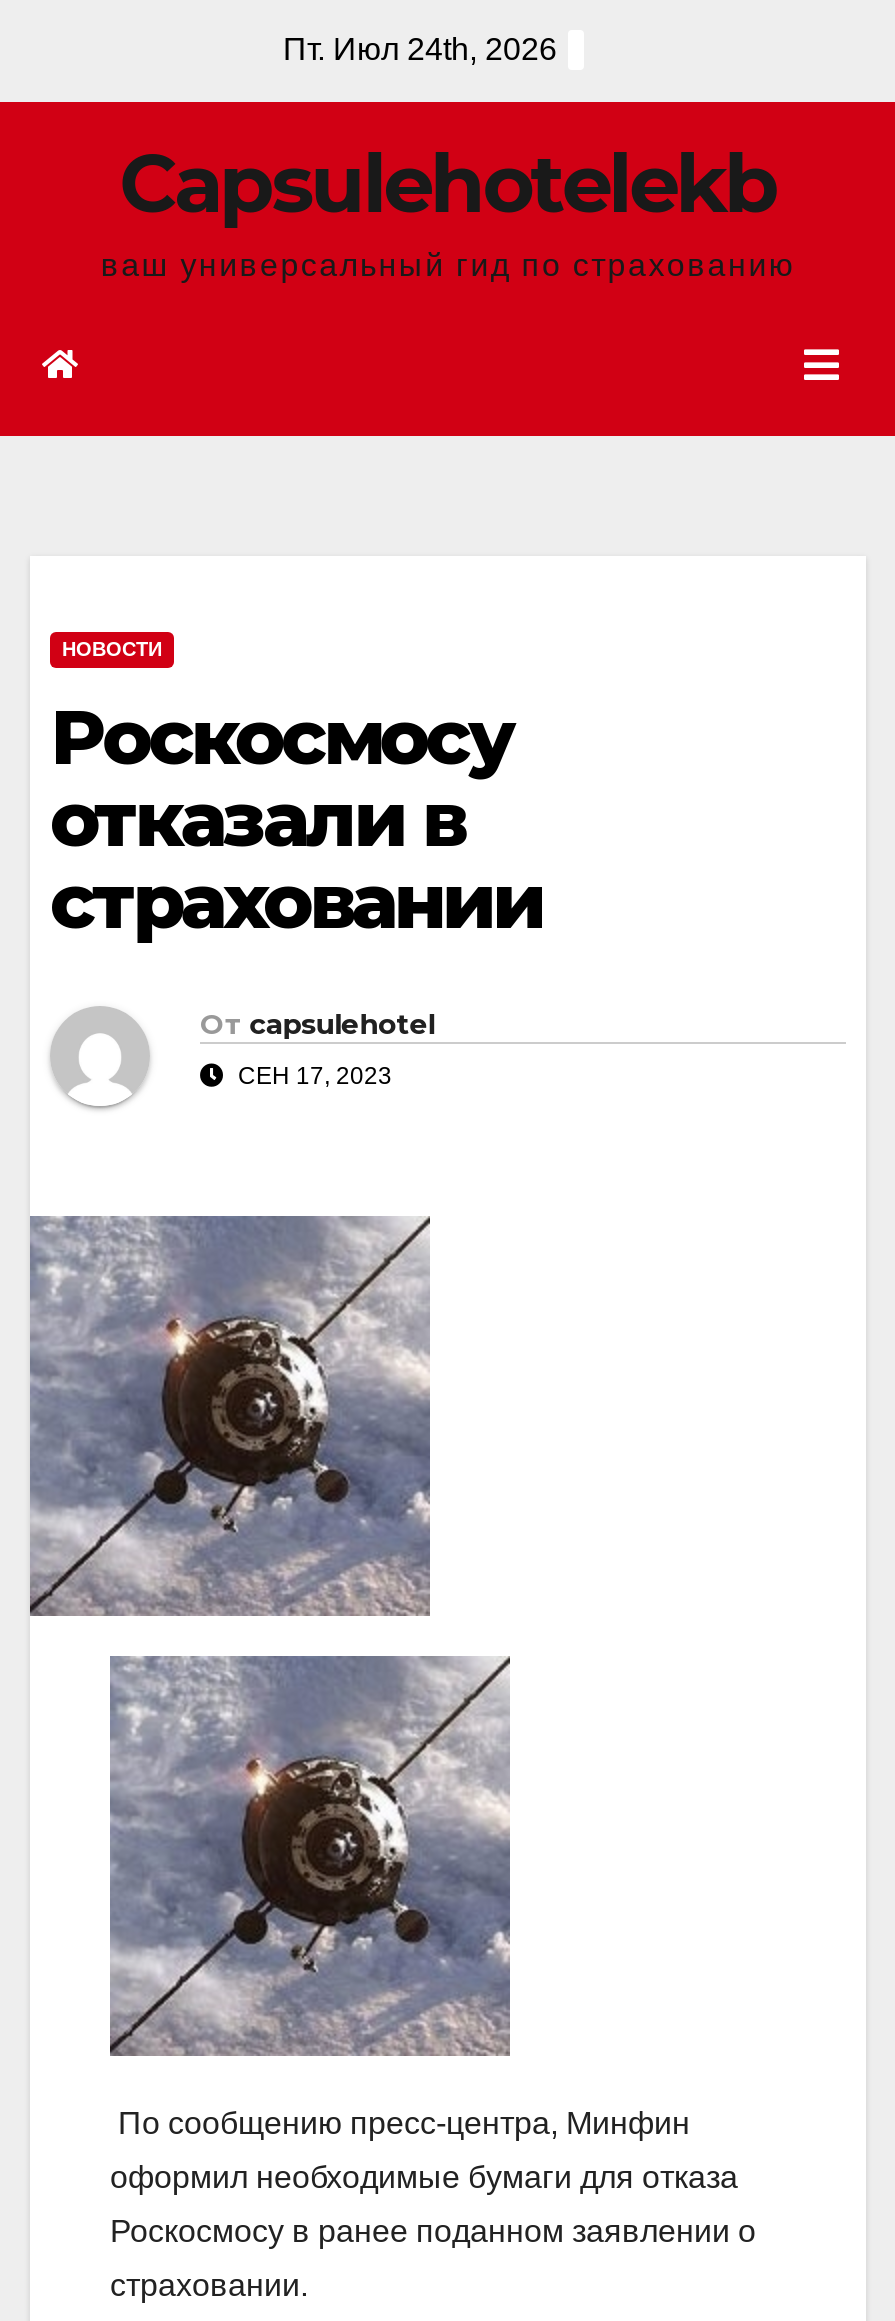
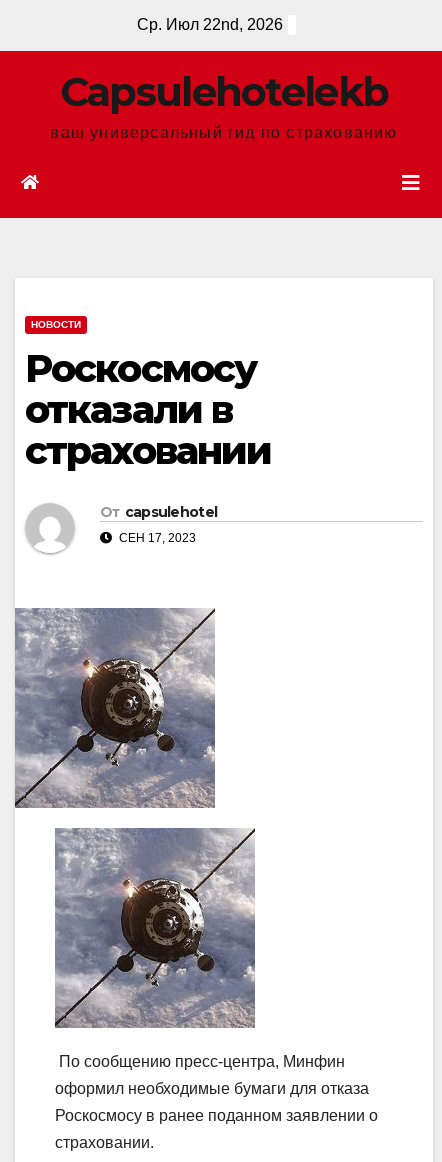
[283,32,557,66] Пт. Июл 24th, 2026 -> [137,16,283,33] Ср. Июл 22nd, 2026

